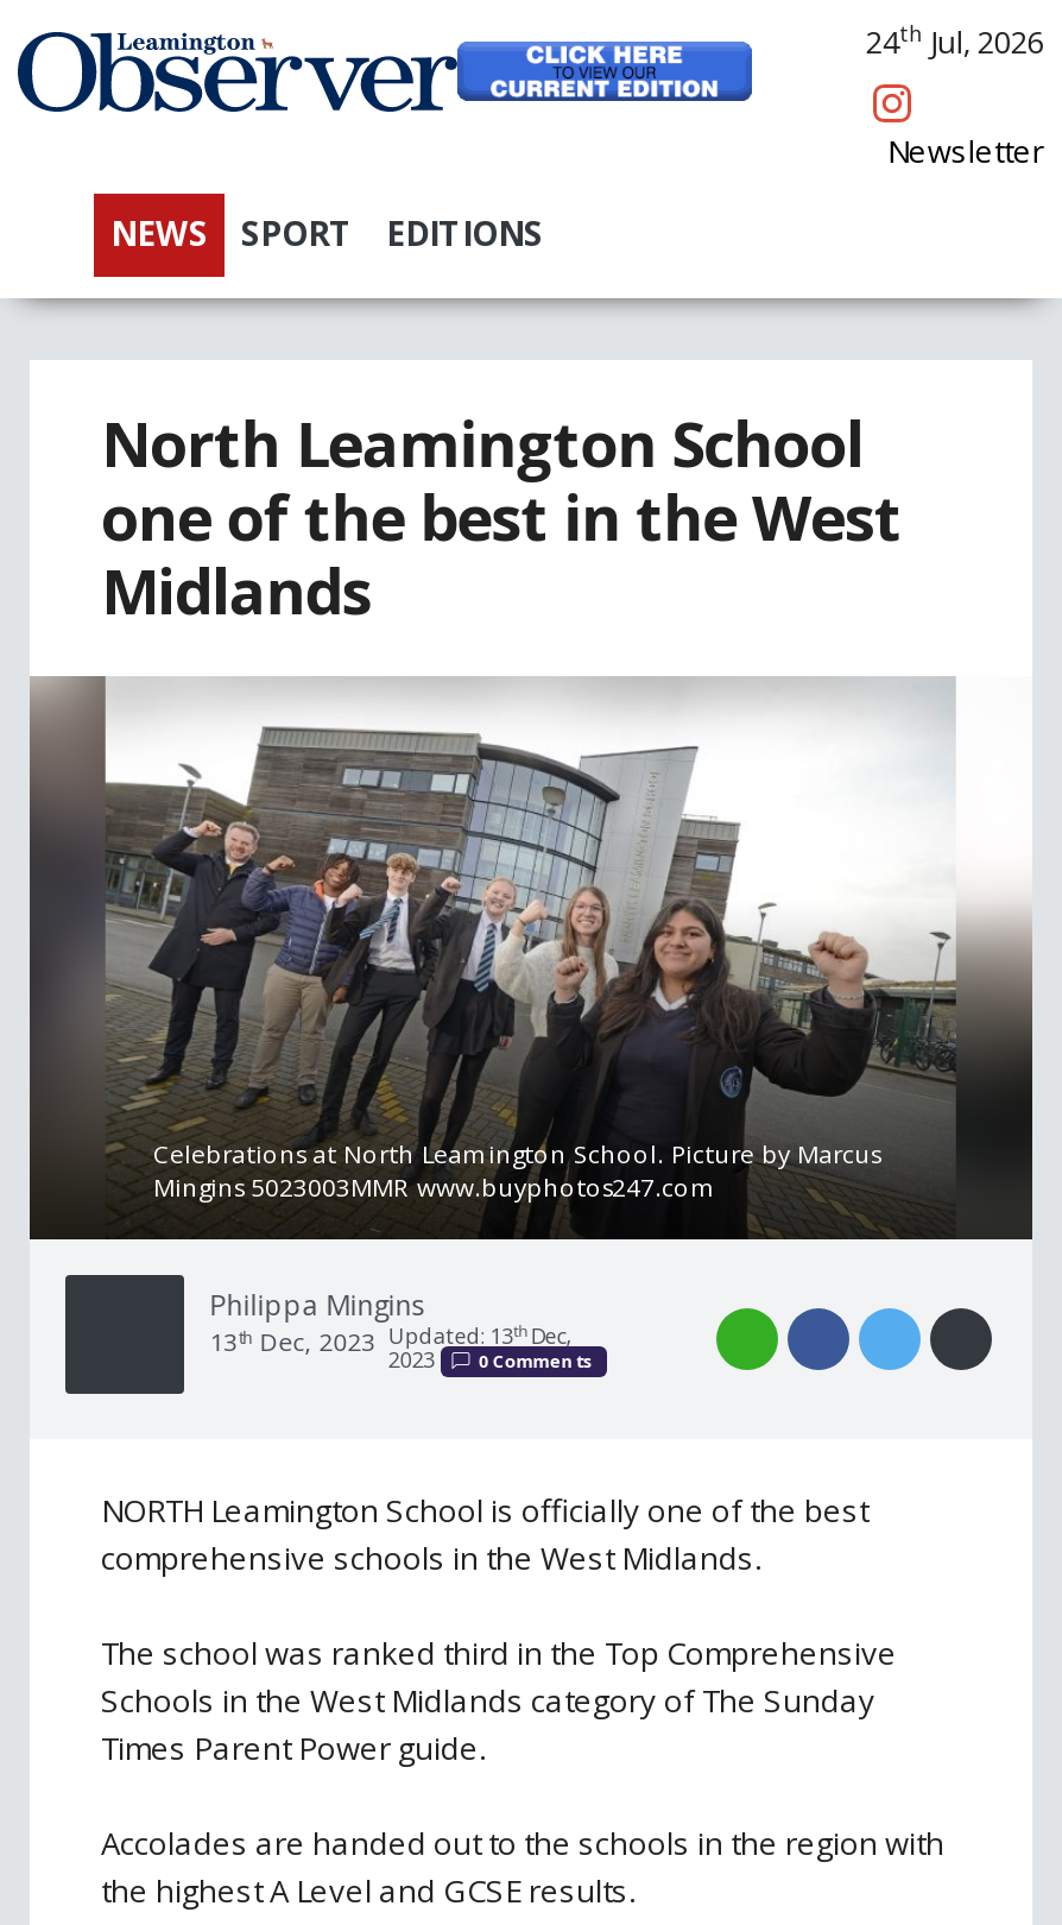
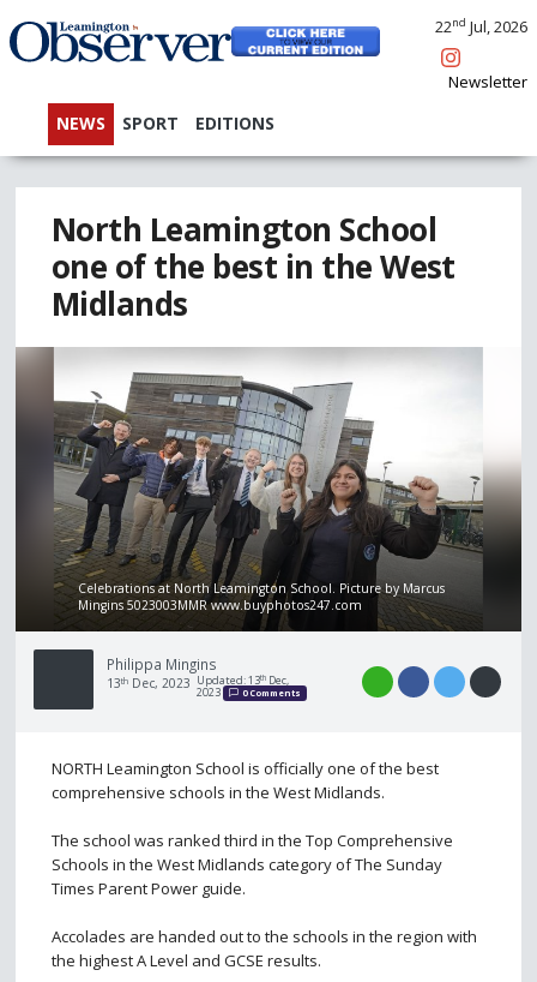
[866,18,1044,63] 24th Jul, 2026 -> [435,15,527,37] 22nd Jul, 2026

